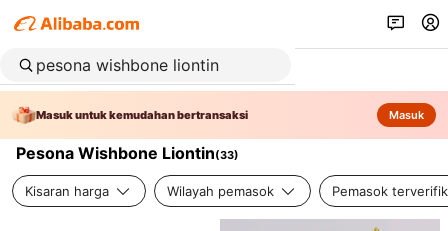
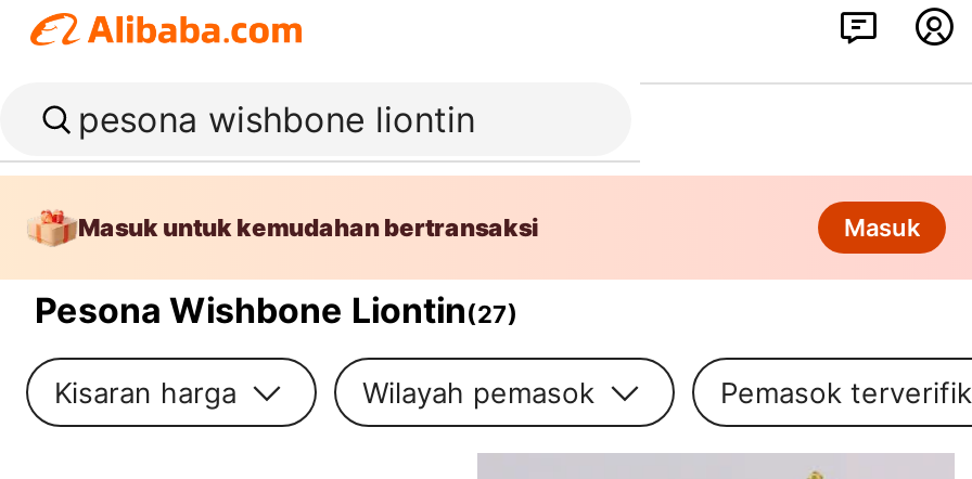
[16,143,239,163] Pesona Wishbone Liontin(33) -> [35,288,519,332] Pesona Wishbone Liontin(27)

